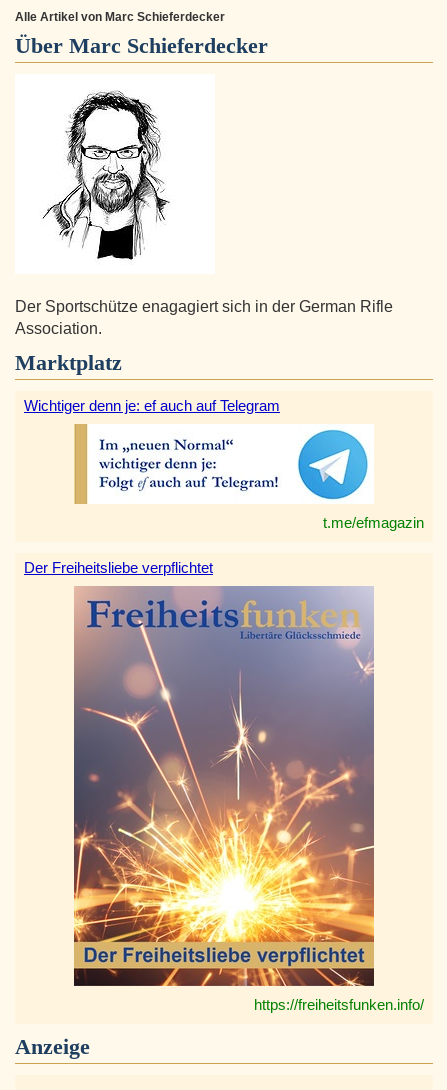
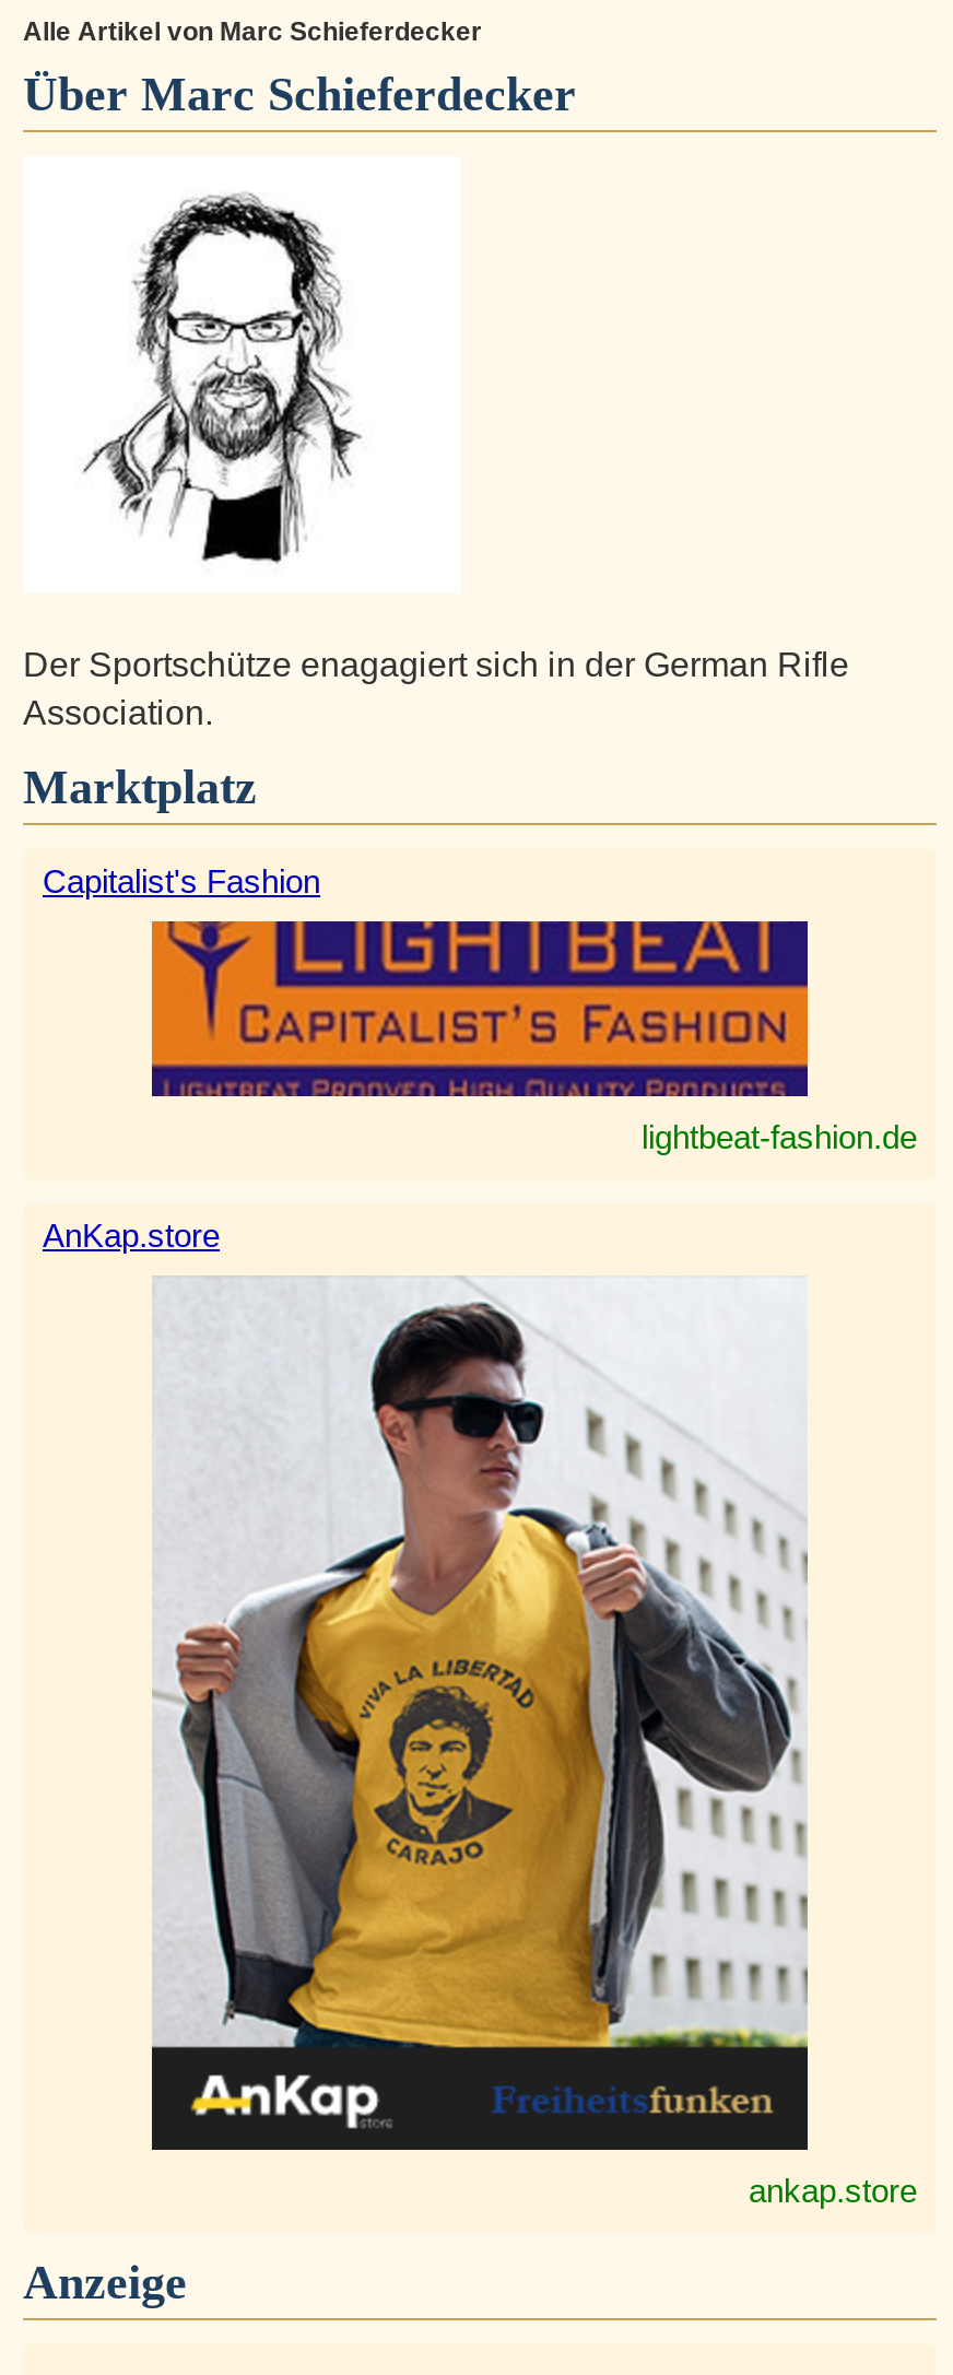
[24,397,280,414] Wichtiger denn je: ef auch auf Telegram -> [43,863,320,900] Capitalist's Fashion
[74,424,424,531] [image] | t.me/efmagazin -> [150,919,917,1155] [image] | lightbeat-fashion.de
[24,559,213,576] Der Freiheitsliebe verpflichtet -> [43,1217,220,1254] AnKap.store
[73,586,424,1013] [image] | https://freiheitsfunken.info/ -> [150,1278,917,2209] [image] | ankap.store

